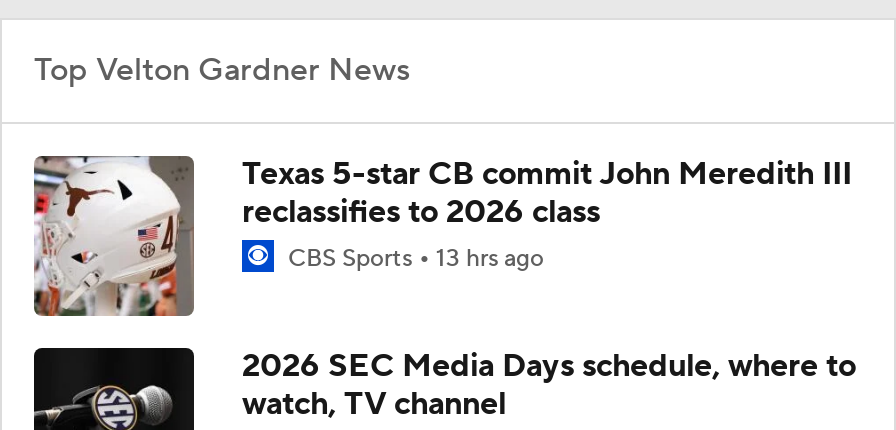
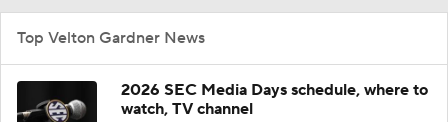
[34,154,852,318] [image] | Texas 5-star CB commit John Meredith III | reclassifies to 2026 class | CBS Sports 13 hrs ago -> none

